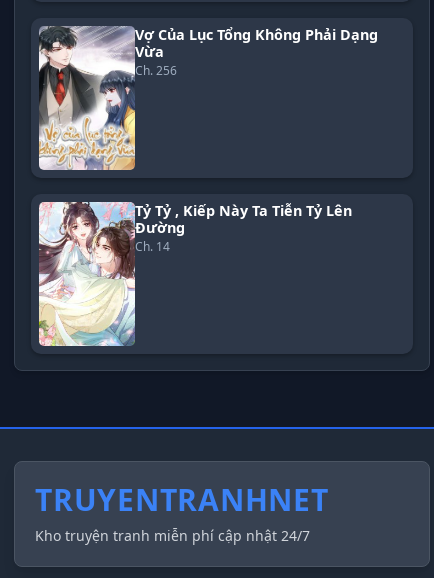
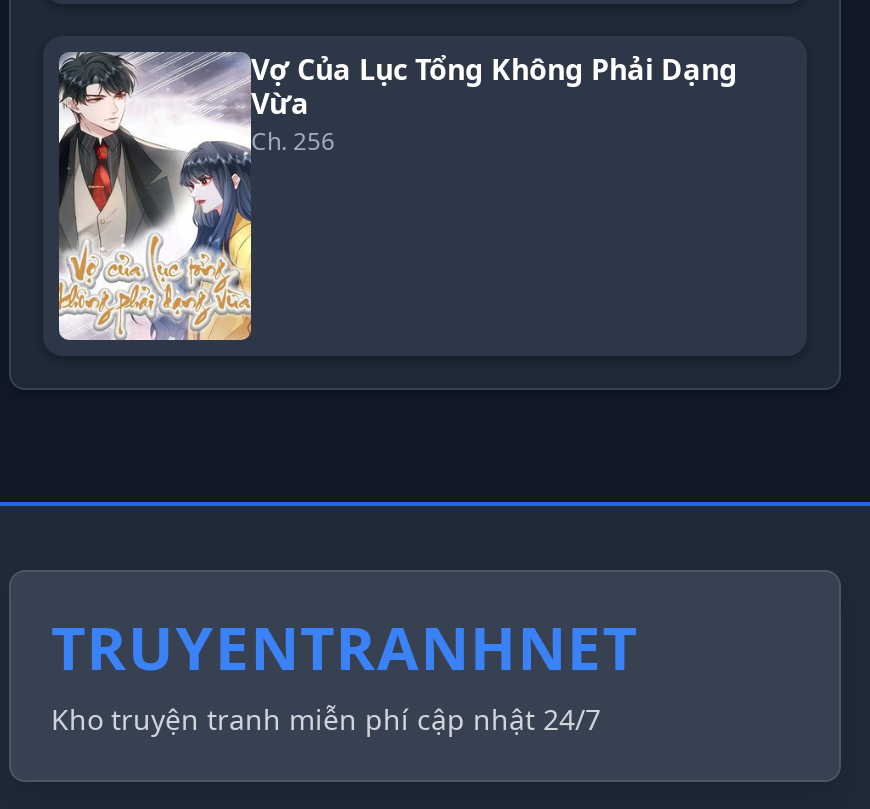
[38,201,352,346] [image] | Tỷ Tỷ , Kiếp Này Ta Tiễn Tỷ Lên | Đường | Ch. 14 -> none

